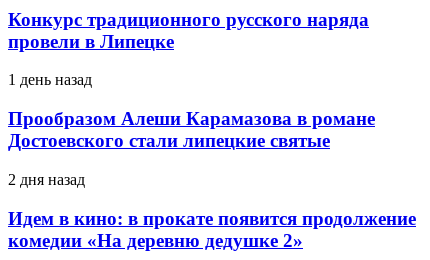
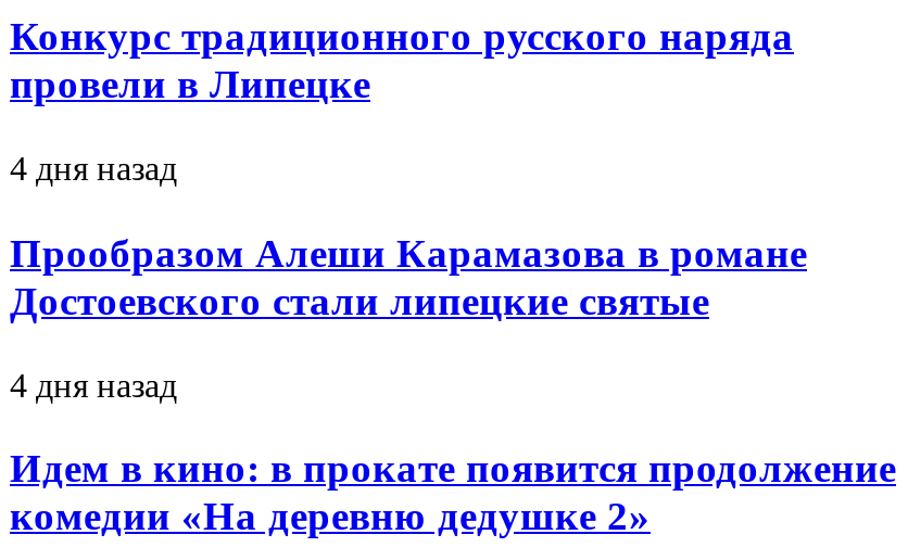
[8,71,92,88] 1 день назад -> [10,151,177,188] 4 дня назад
[8,171,85,188] 2 дня назад -> [10,366,177,403] 4 дня назад

